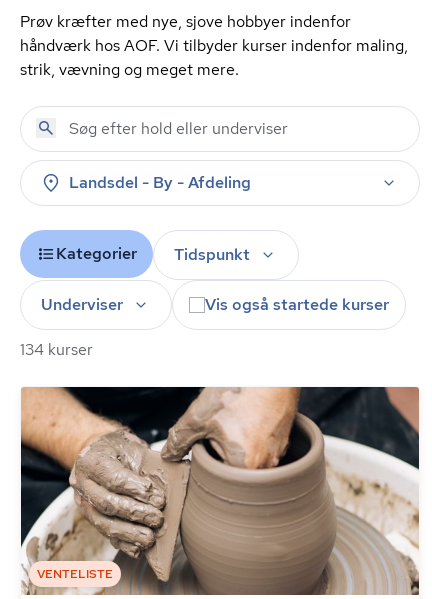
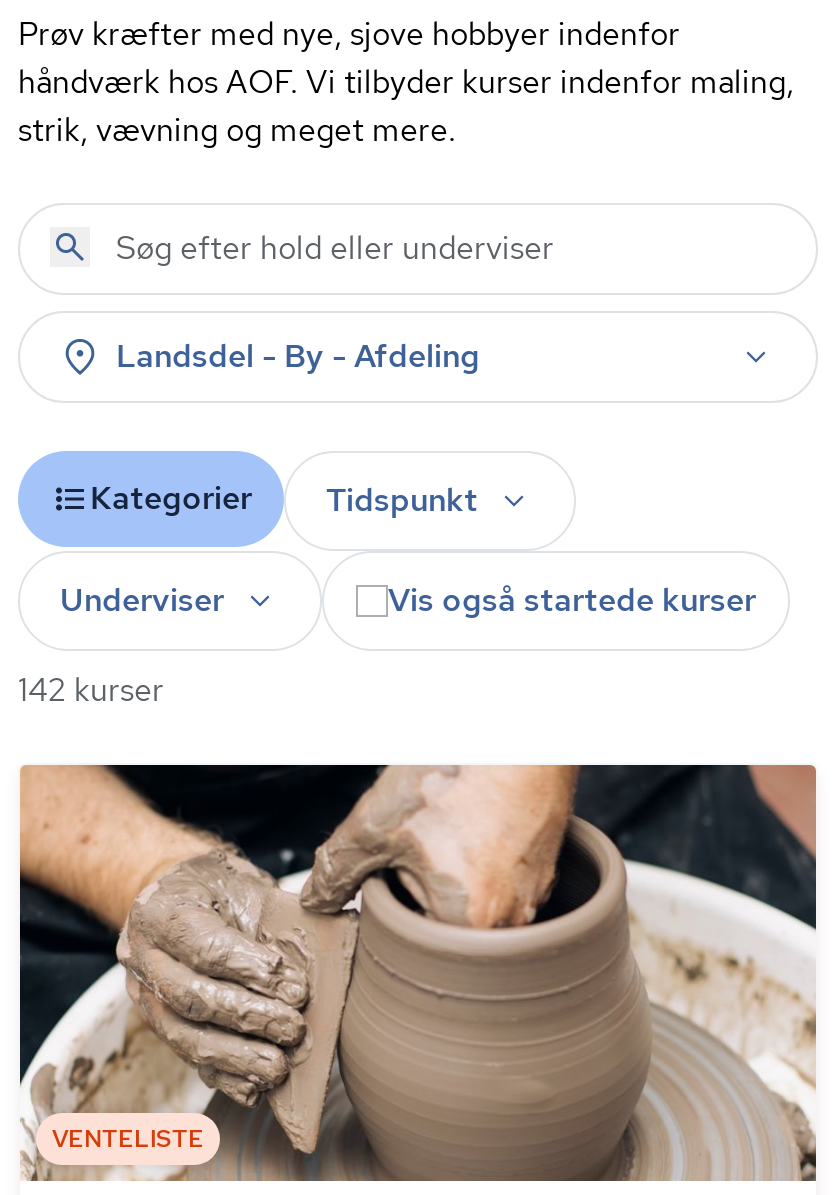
[20,339,93,360] 134 kurser -> [18,669,164,711] 142 kurser

